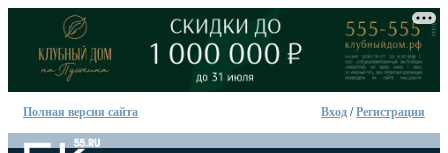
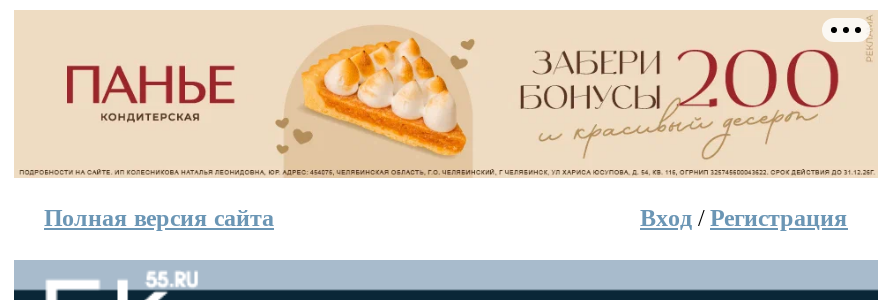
[7,7,441,93] [image] -> [14,10,878,178] [image]

